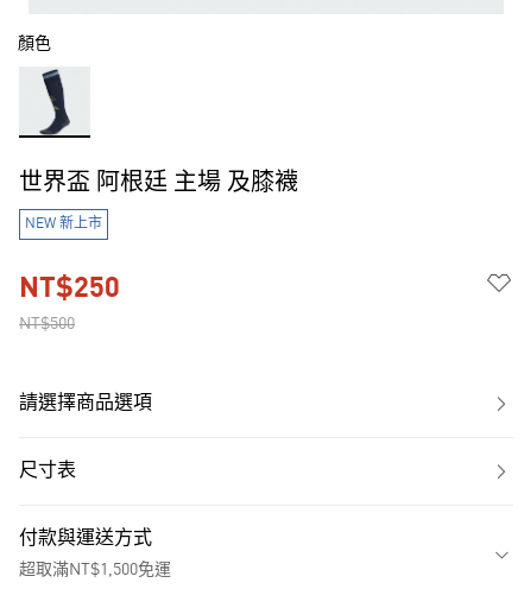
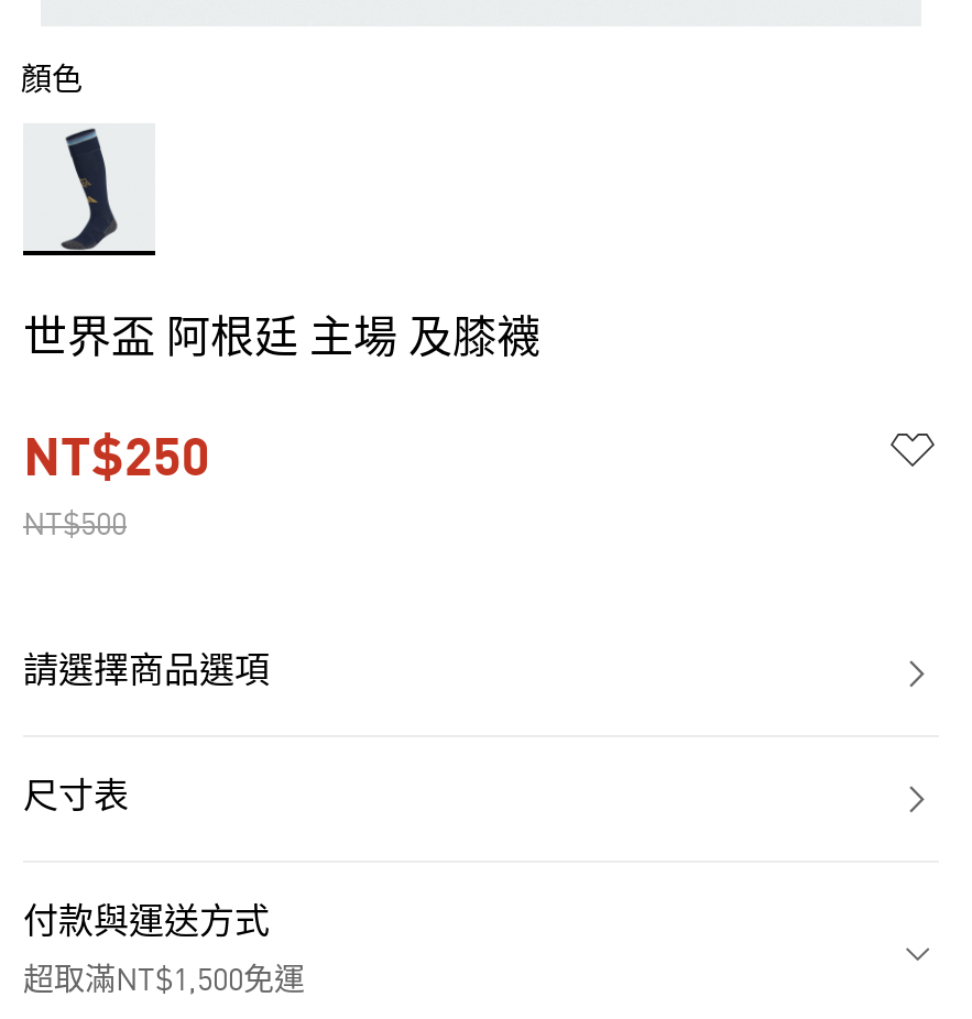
[25,217,102,232] NEW 新上市 -> none

